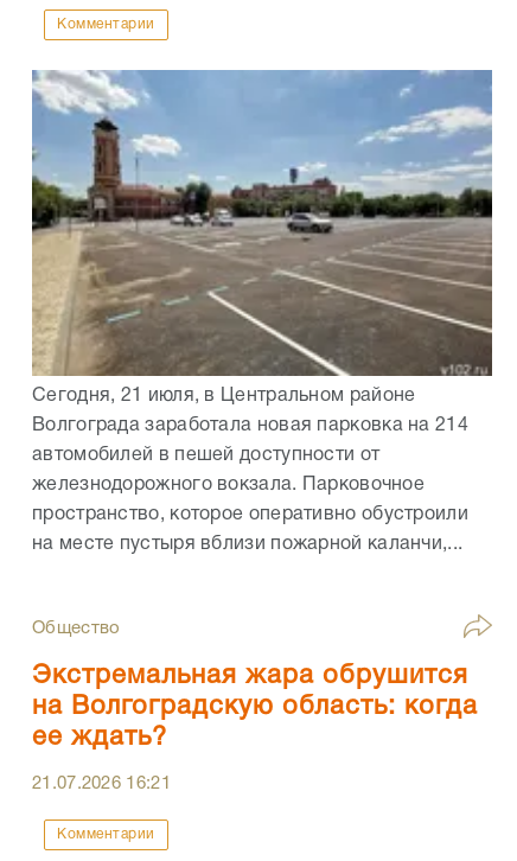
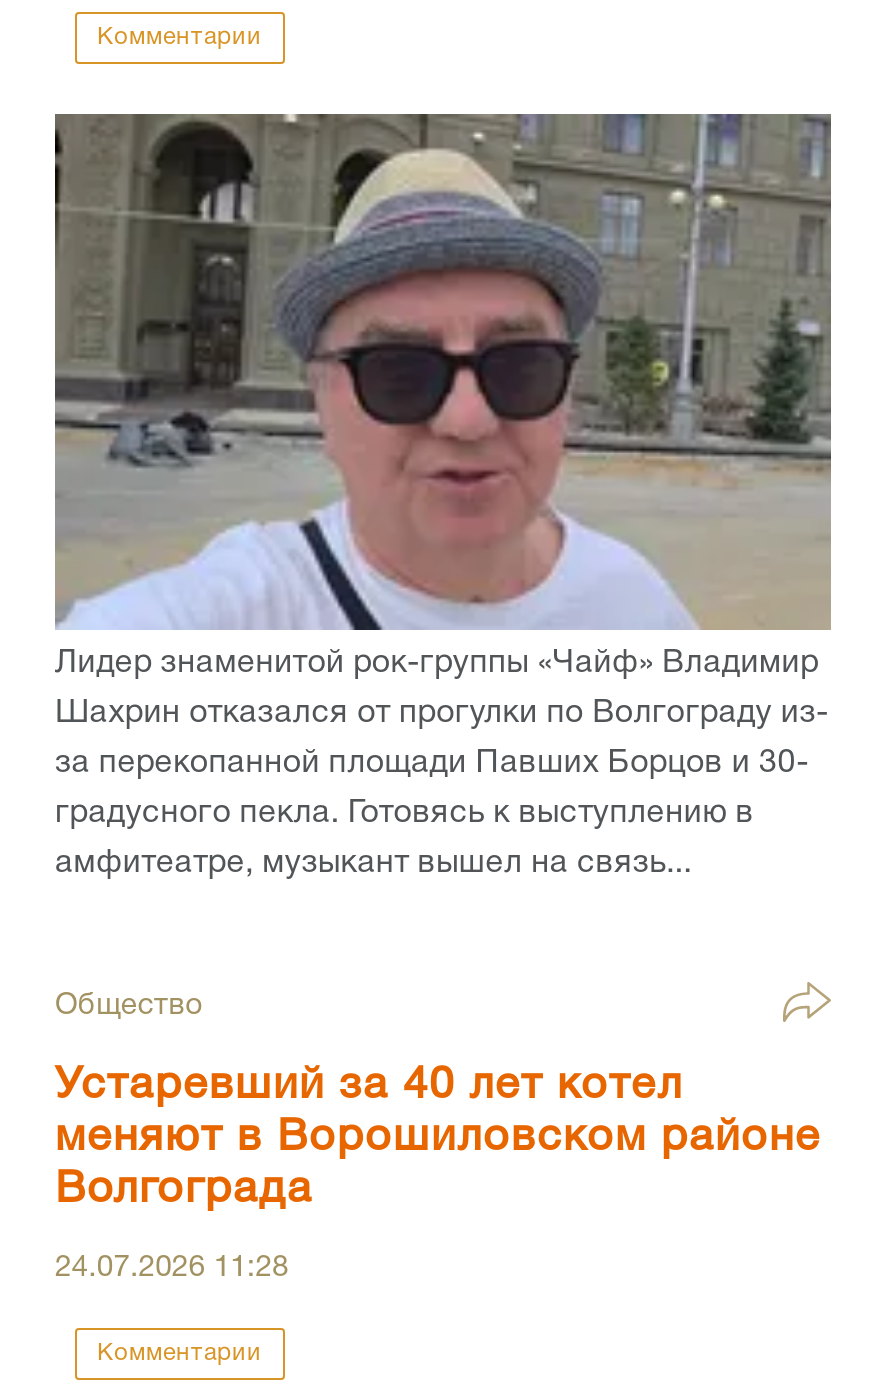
[31,69,492,552] [image] | Сегодня, 21 июля, в Центральном районе | Волгограда заработала новая парковка на 214 | автомобилей в пешей доступности от | железнодорожного вокзала. Парковочное | пространство, которое оперативно обустроили | на месте пустыря вблизи пожарной каланчи,... -> [53,112,833,877] [image] | Лидер знаменитой рок-группы «Чайф» Владимир | Шахрин отказался от прогулки по Волгограду из- | за перекопанной площади Павших Борцов и 30- | градусного пекла. Готовясь к выступлению в | амфитеатре, музыкант вышел на связь...
[32,664,478,749] Экстремальная жара обрушится | на Волгоградскую область: когда | ее ждать? -> [55,1065,821,1209] Устаревший за 40 лет котел | меняют в Ворошиловском районе | Волгограда
[32,775,171,792] 21.07.2026 16:21 -> [55,1253,289,1281] 24.07.2026 11:28

